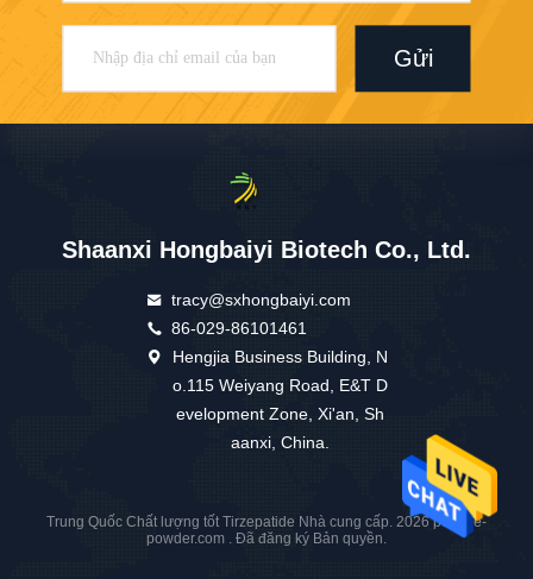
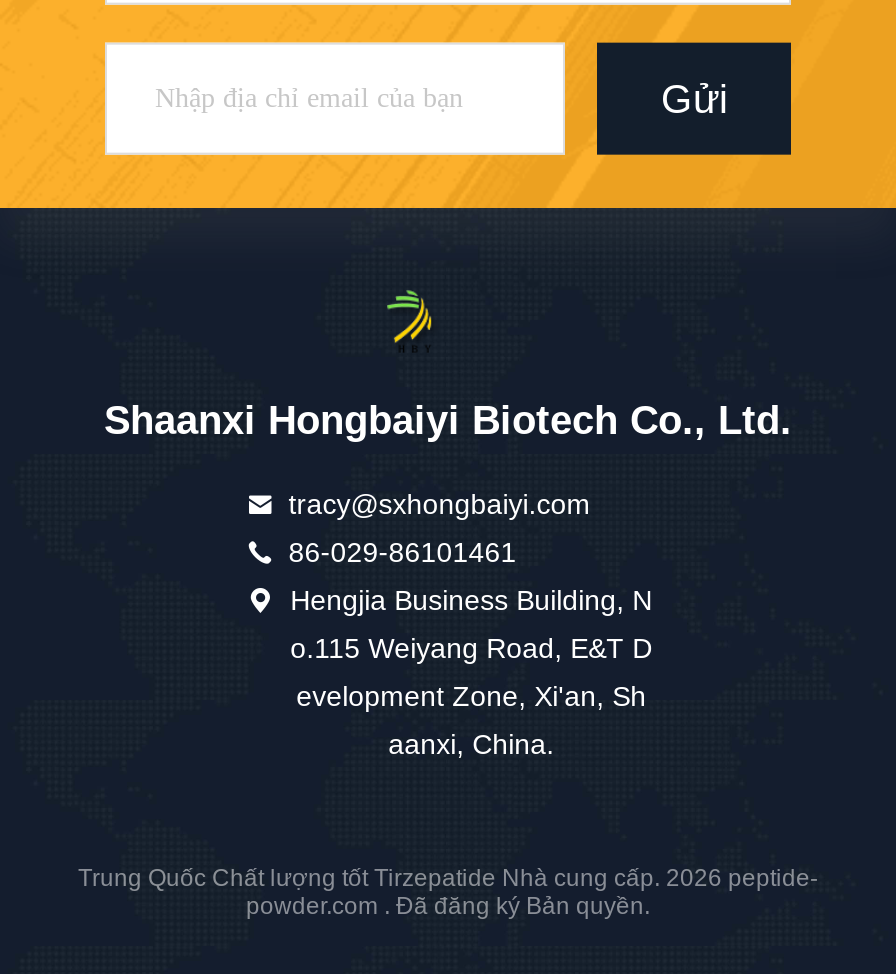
[401,433,498,517] [image] -> none

